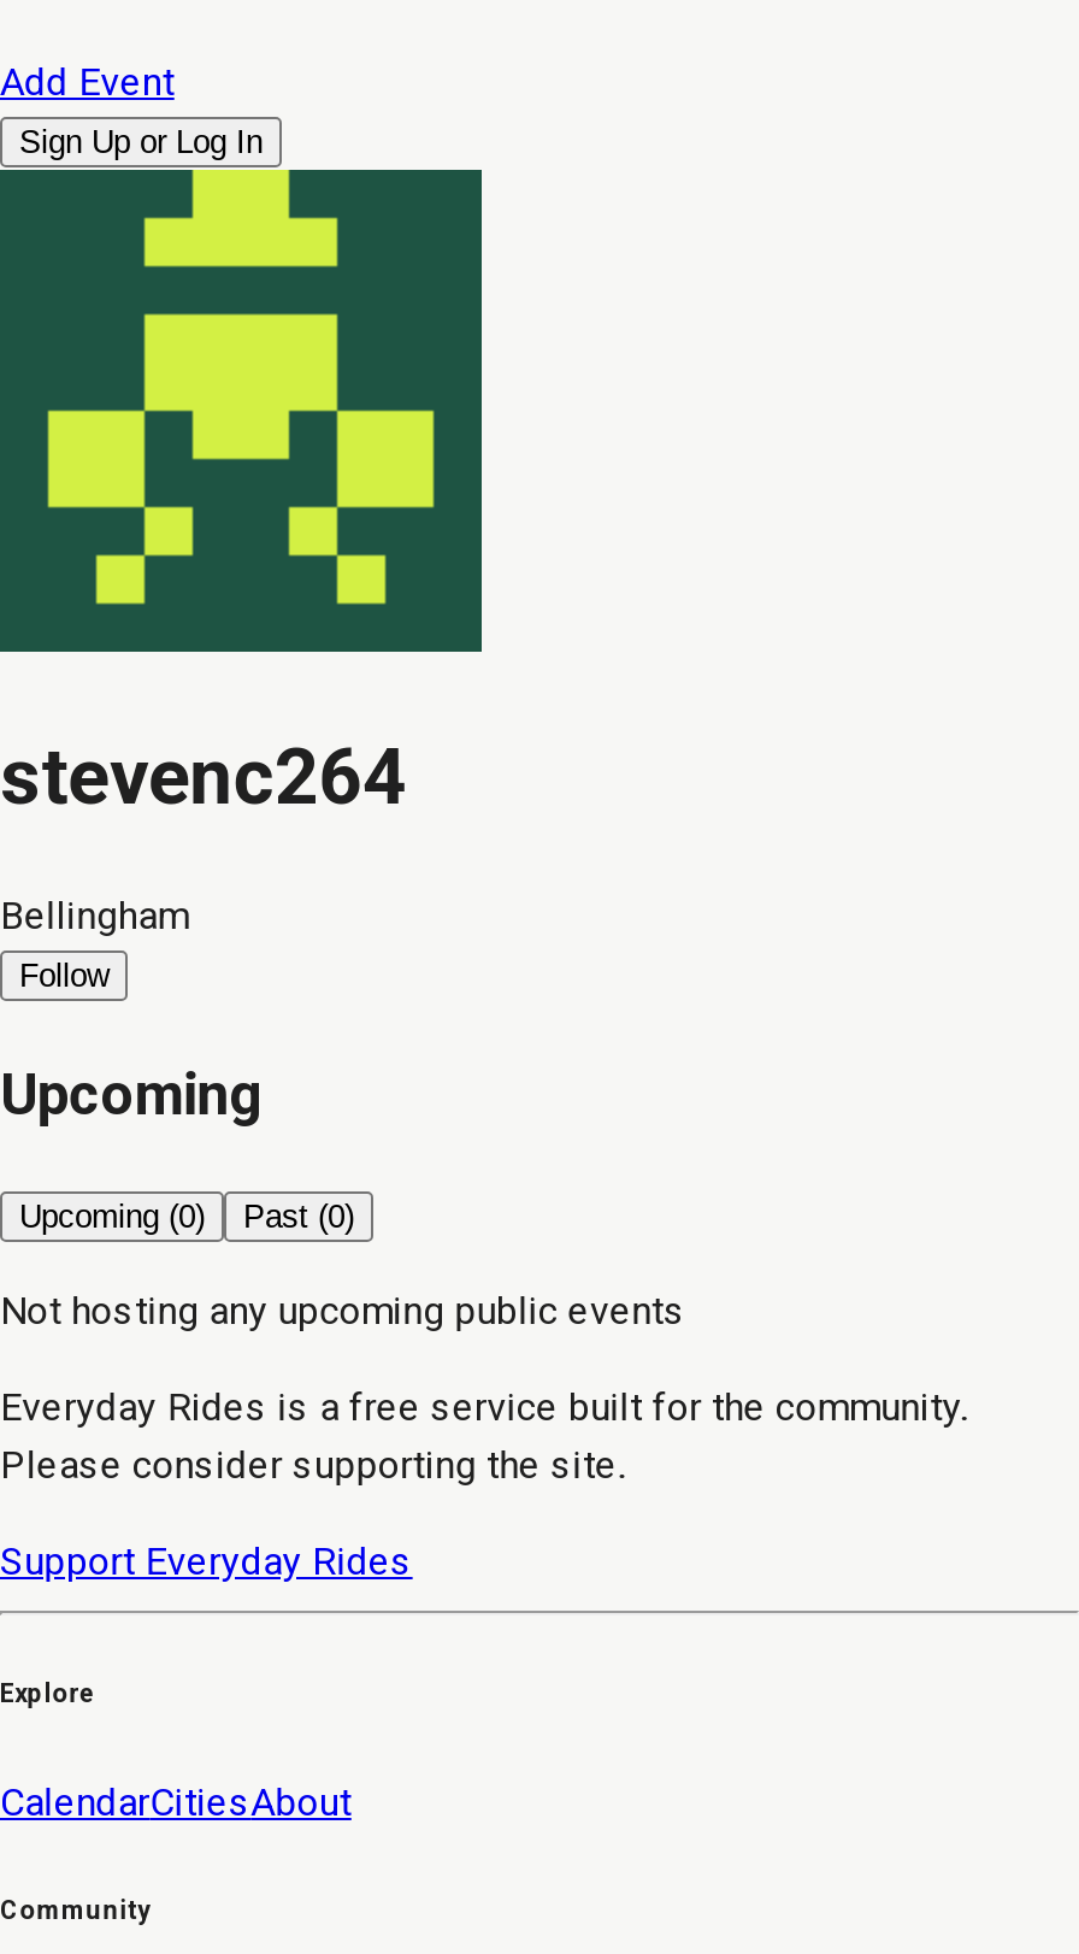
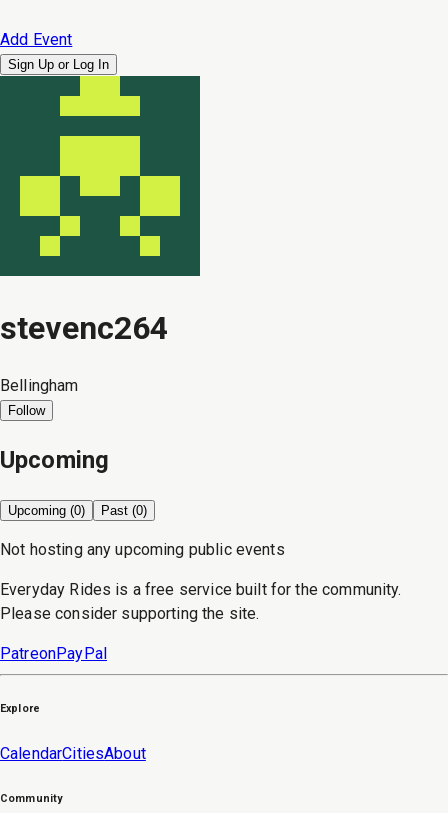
[0,1538,413,1583] Support Everyday Rides -> [0,644,107,663] PatreonPayPal

